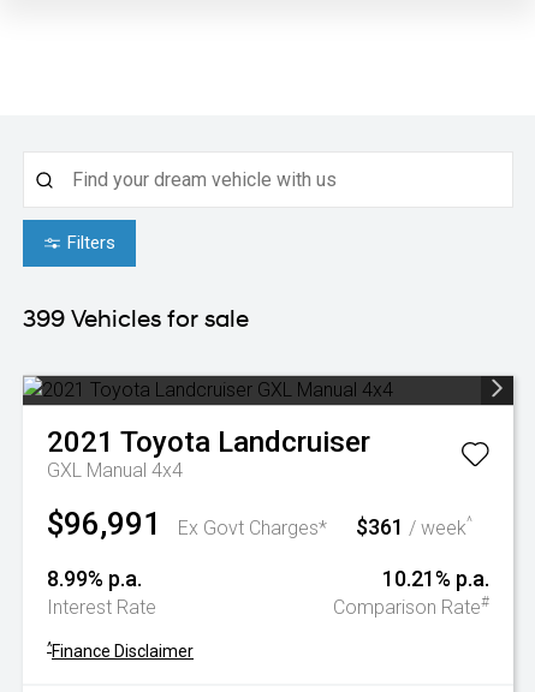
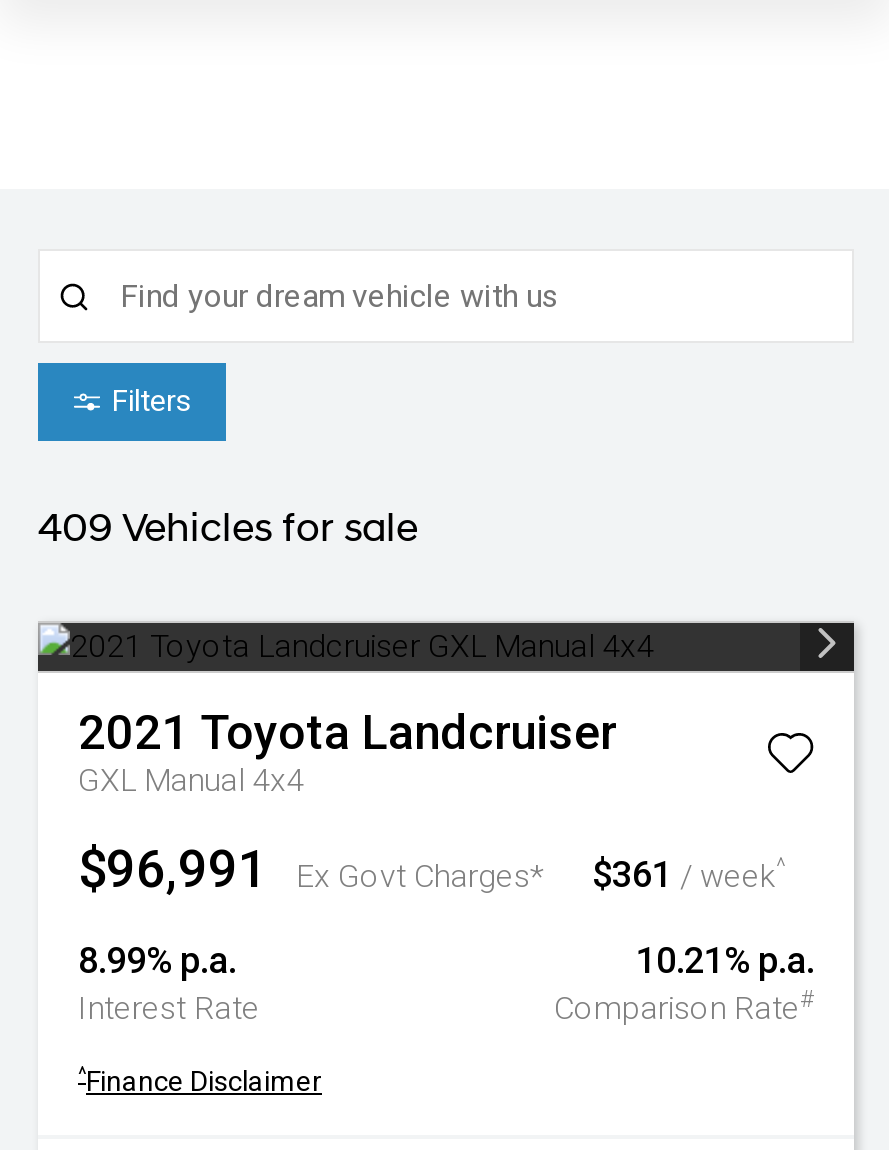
[23,309,249,333] 399 Vehicles for sale -> [38,511,418,551] 409 Vehicles for sale

